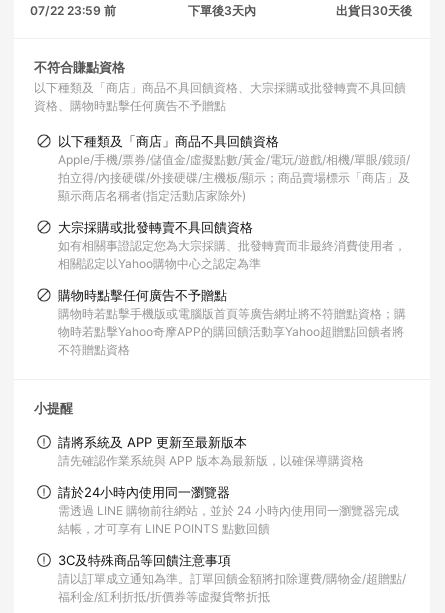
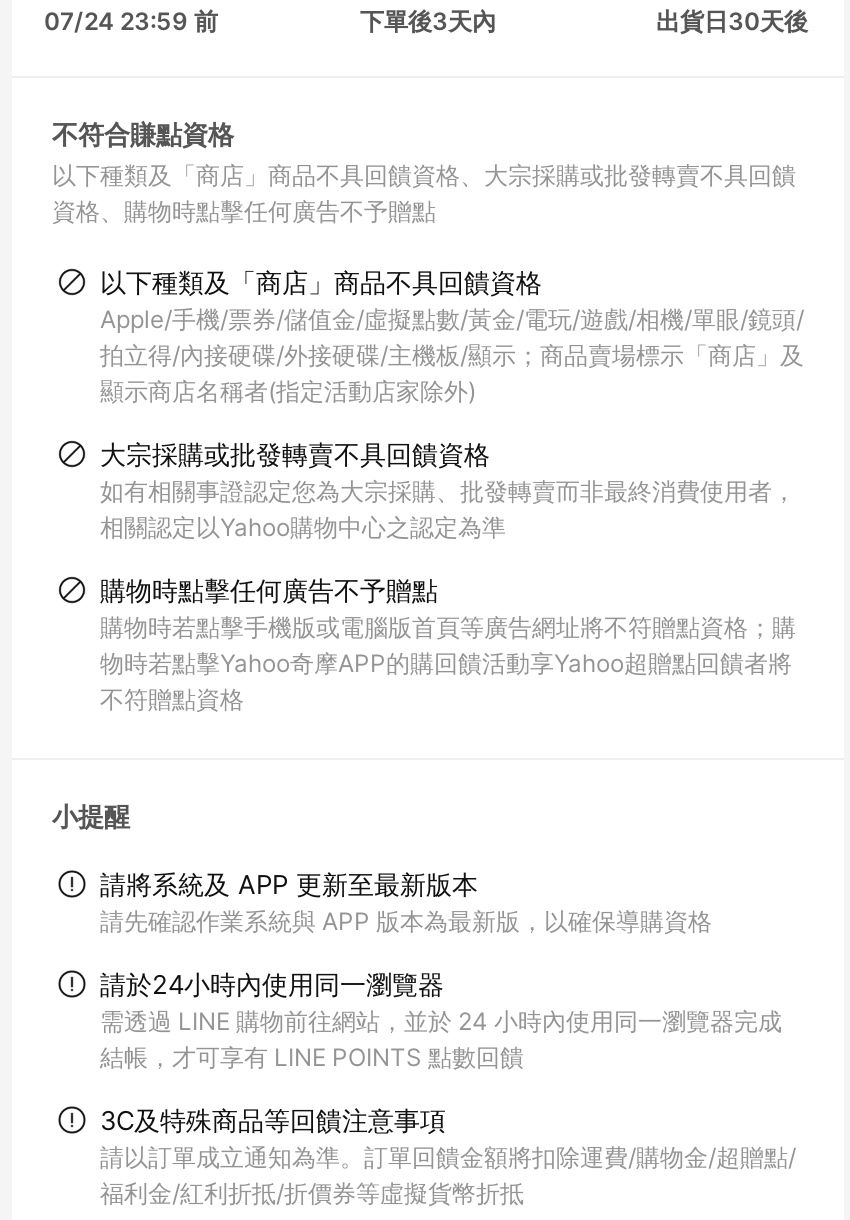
[30,3,116,18] 07/22 23:59 前 -> [44,6,218,36] 07/24 23:59 前

